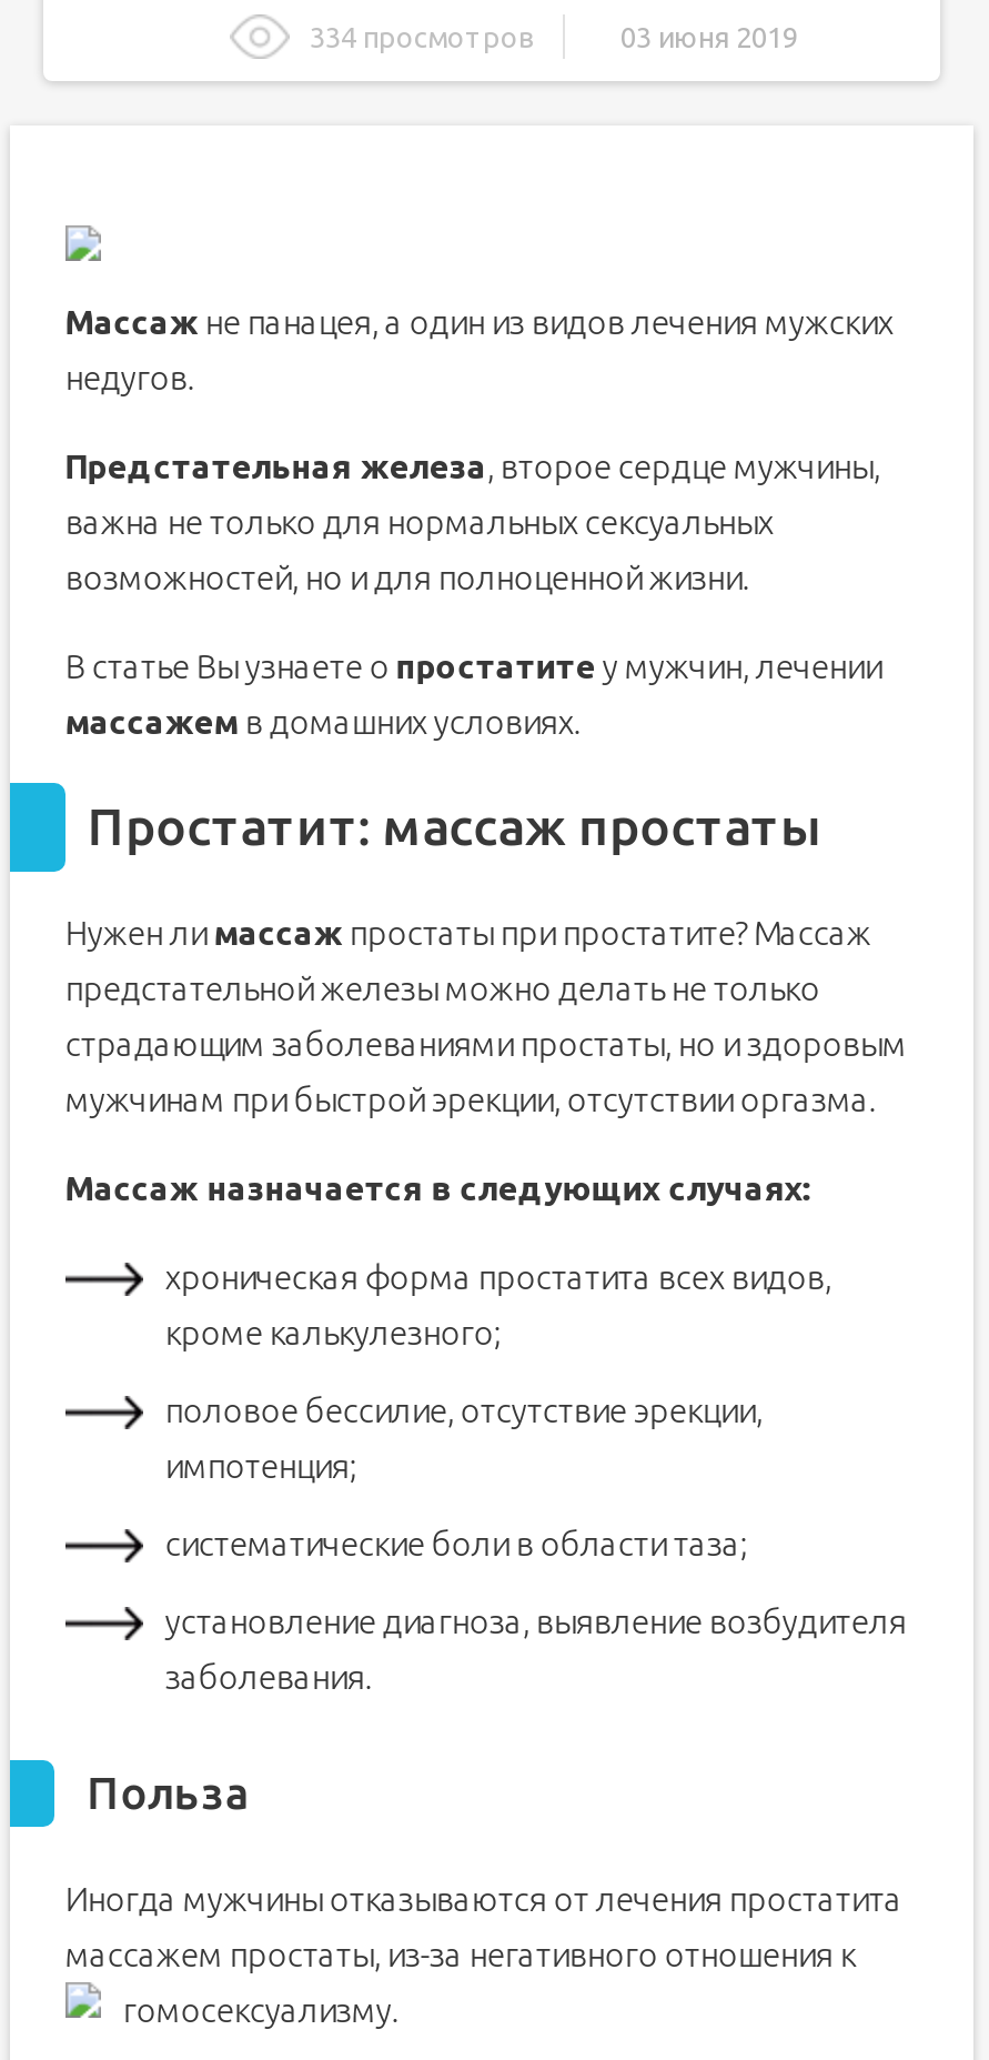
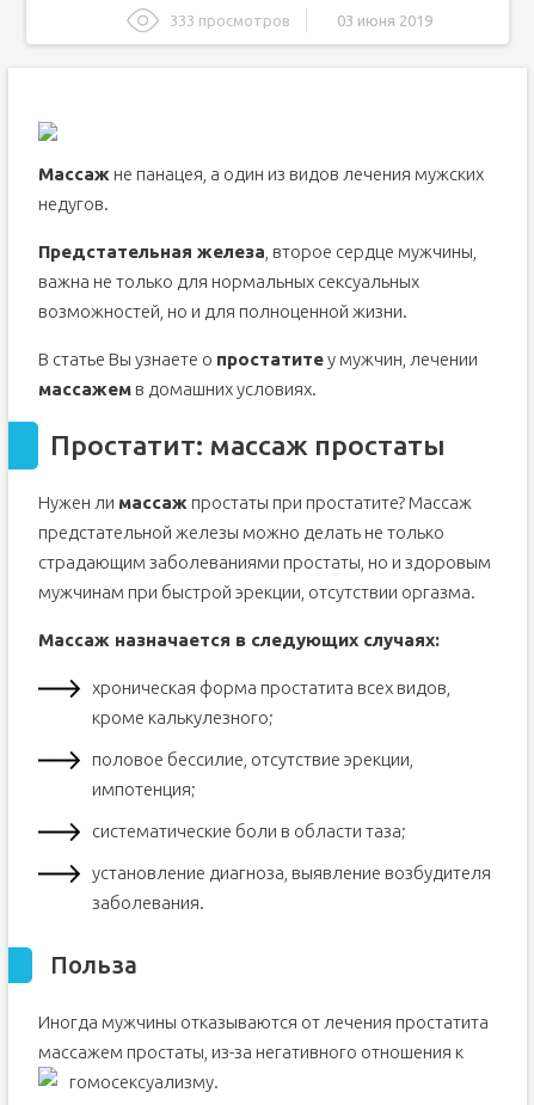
[310,21,534,52] 334 просмотров -> [170,12,290,29] 333 просмотров

